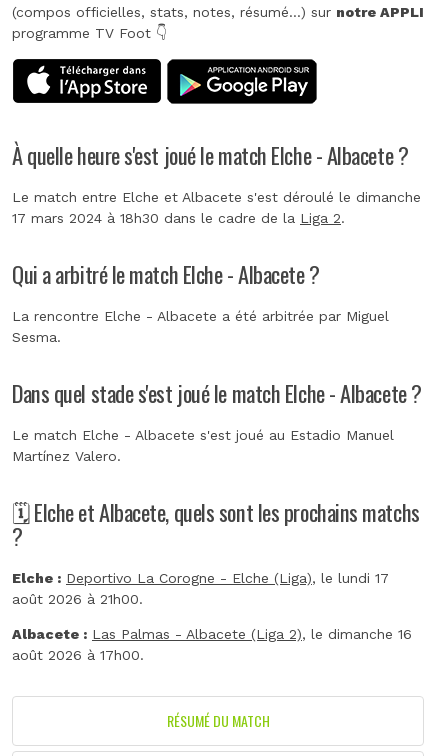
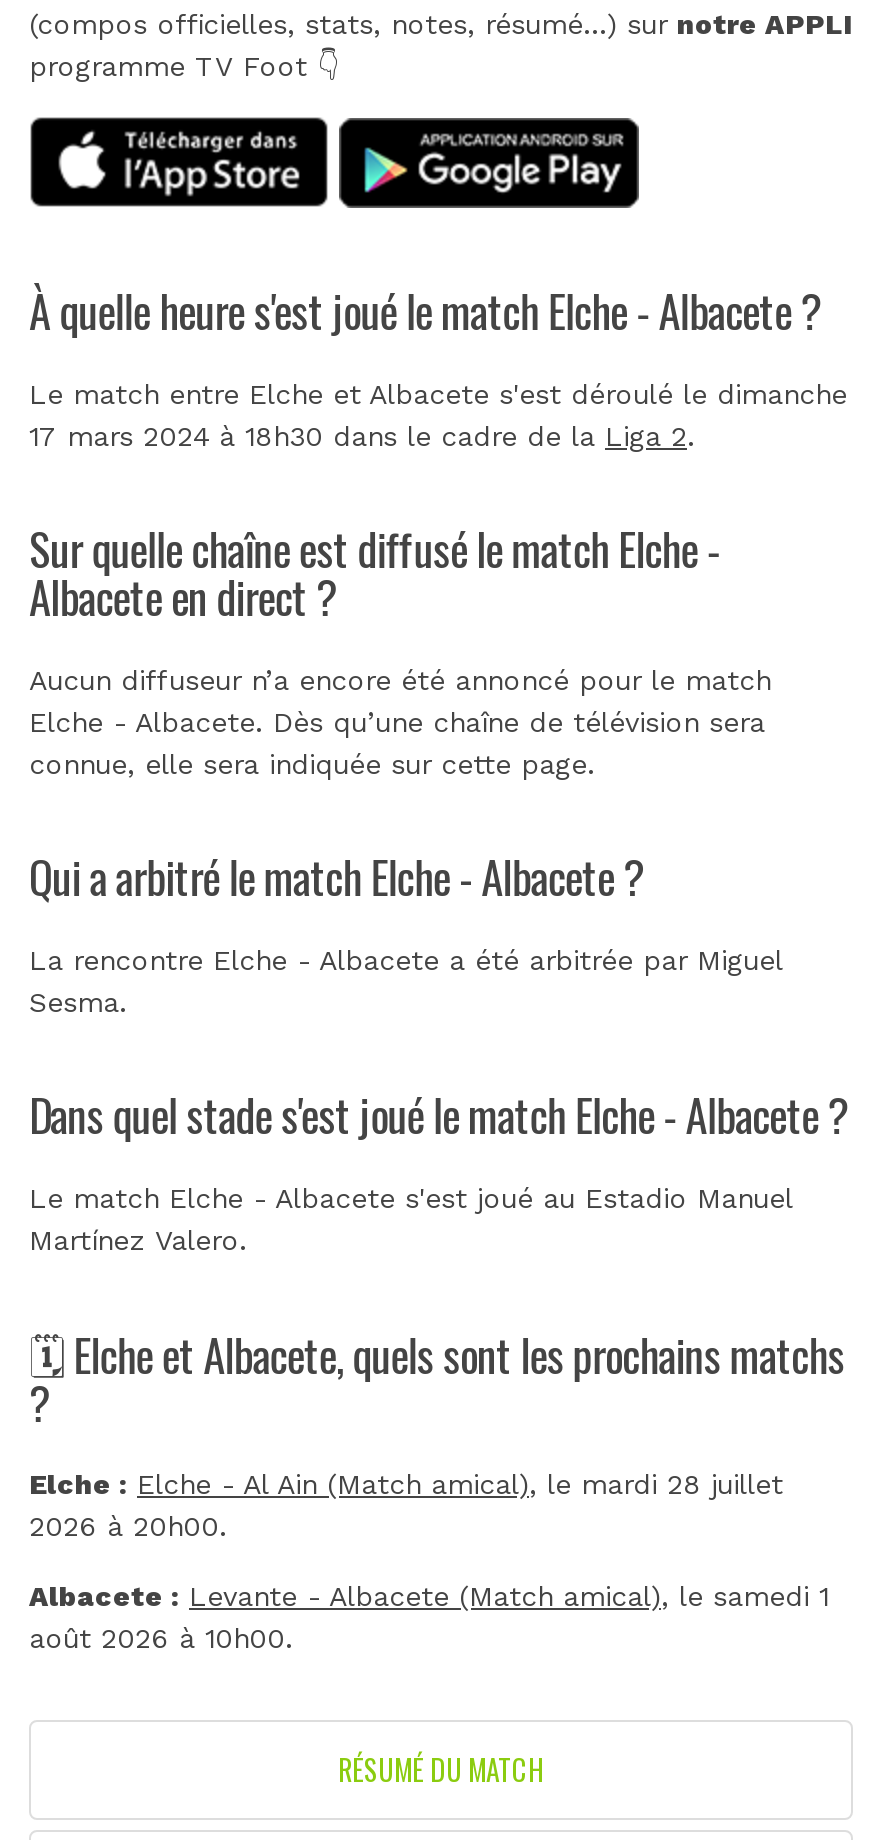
none -> [29,514,771,780] Sur quelle chaîne est diffusé le match Elche - | Albacete en direct ? | Aucun diffuseur n’a encore été annoncé pour le match | Elche - Albacete. Dès qu’une chaîne de télévision sera | connue, elle sera indiquée sur cette page.
[12,570,389,607] Elche : Deportivo La Corogne - Elche (Liga), le lundi 17 | août 2026 à 21h00. -> [29,1469,783,1543] Elche : Elche - Al Ain (Match amical), le mardi 28 juillet | 2026 à 20h00.
[12,626,412,663] Albacete : Las Palmas - Albacete (Liga 2), le dimanche 16 | août 2026 à 17h00. -> [29,1581,829,1655] Albacete : Levante - Albacete (Match amical), le samedi 1 | août 2026 à 10h00.

